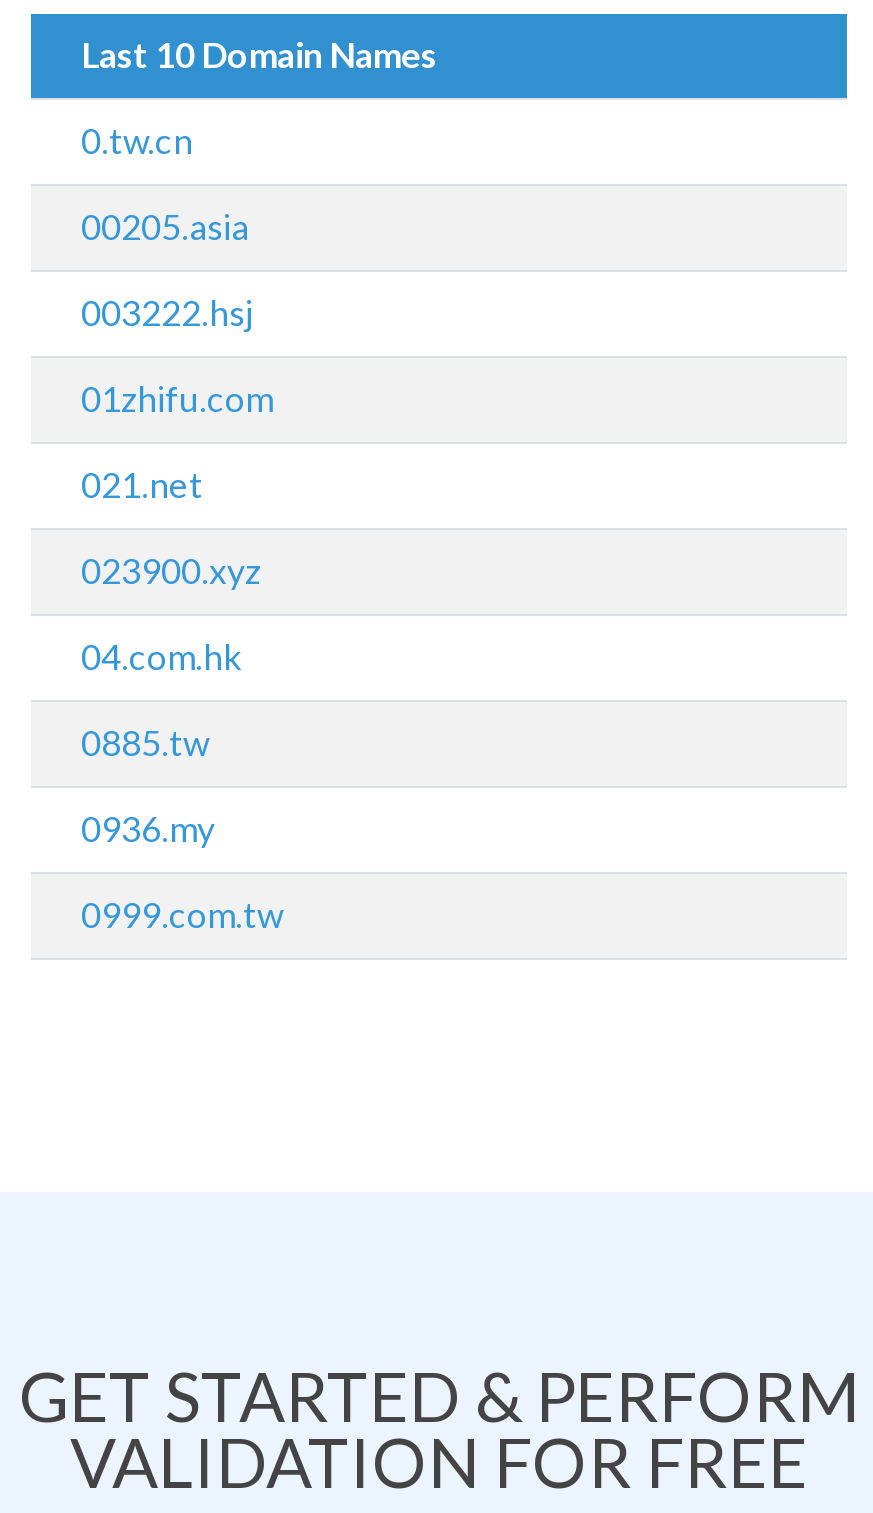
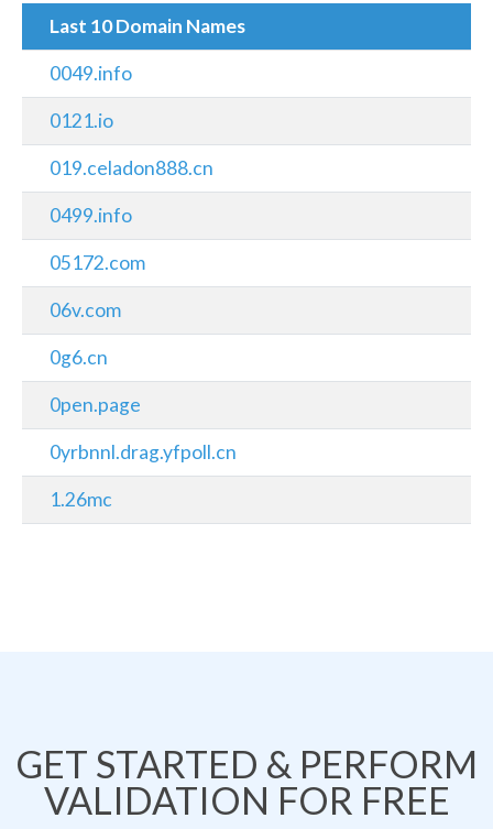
[81,120,193,162] 0.tw.cn -> [50,62,132,85] 0049.info
[81,206,249,248] 00205.asia -> [50,109,113,132] 0121.io
[81,292,253,334] 003222.hsj -> [50,156,213,179] 019.celadon888.cn
[81,378,273,420] 01zhifu.com -> [50,204,132,227] 0499.info
[81,464,203,506] 021.net -> [50,251,145,274] 05172.com
[81,550,261,592] 023900.xyz -> [50,298,121,321] 06v.com
[81,636,241,678] 04.com.hk -> [50,346,108,369] 0g6.cn
[81,722,209,764] 0885.tw -> [50,393,141,416] 0pen.page
[81,808,215,850] 0936.my -> [50,440,237,463] 0yrbnnl.drag.yfpoll.cn
[81,894,283,936] 0999.com.tw -> [50,488,112,511] 1.26mc

